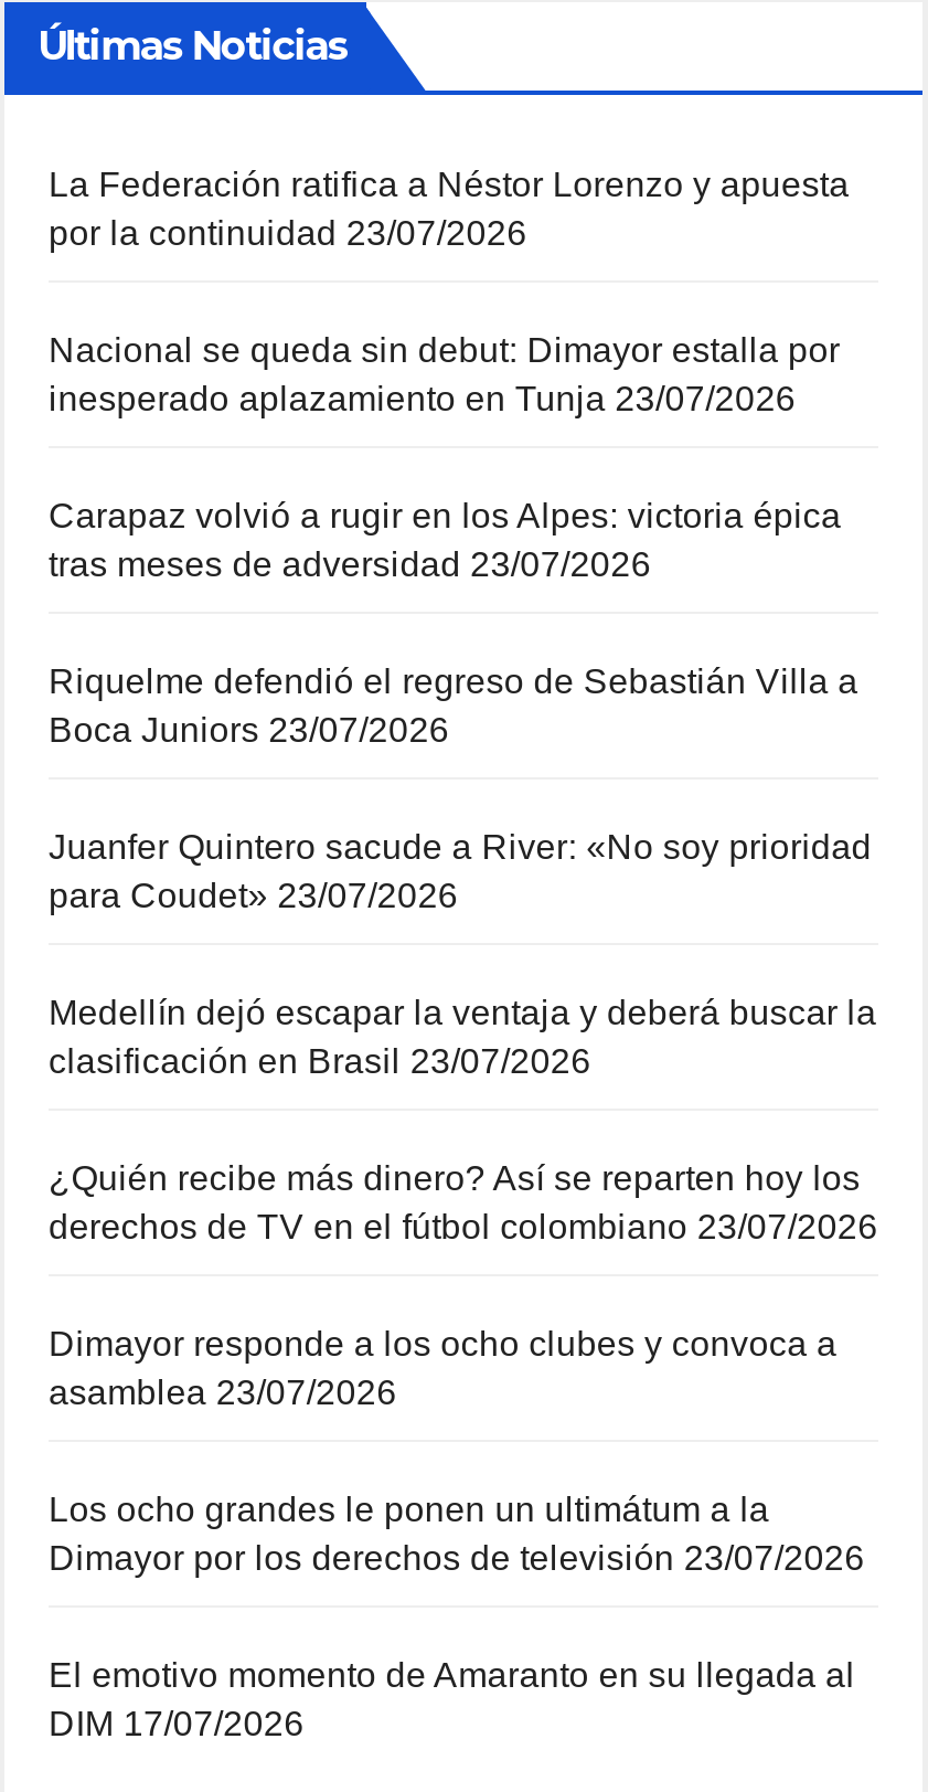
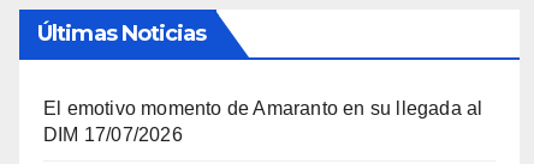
[49,167,878,1578] La Federación ratifica a Néstor Lorenzo y apuesta | por la continuidad 23/07/2026 | Nacional se queda sin debut: Dimayor estalla por | inesperado aplazamiento en Tunja 23/07/2026 | Carapaz volvió a rugir en los Alpes: victoria épica | tras meses de adversidad 23/07/2026 | Riquelme defendió el regreso de Sebastián Villa a | Boca Juniors 23/07/2026 | Juanfer Quintero sacude a River: «No soy prioridad | para Coudet» 23/07/2026 | Medellín dejó escapar la ventaja y deberá buscar la | clasificación en Brasil 23/07/2026 | ¿Quién recibe más dinero? Así se reparten hoy los | derechos de TV en el fútbol colombiano 23/07/2026 | Dimayor responde a los ocho clubes y convoca a | asamblea 23/07/2026 | Los ocho grandes le ponen un ultimátum a la | Dimayor por los derechos de televisión 23/07/2026 -> none

